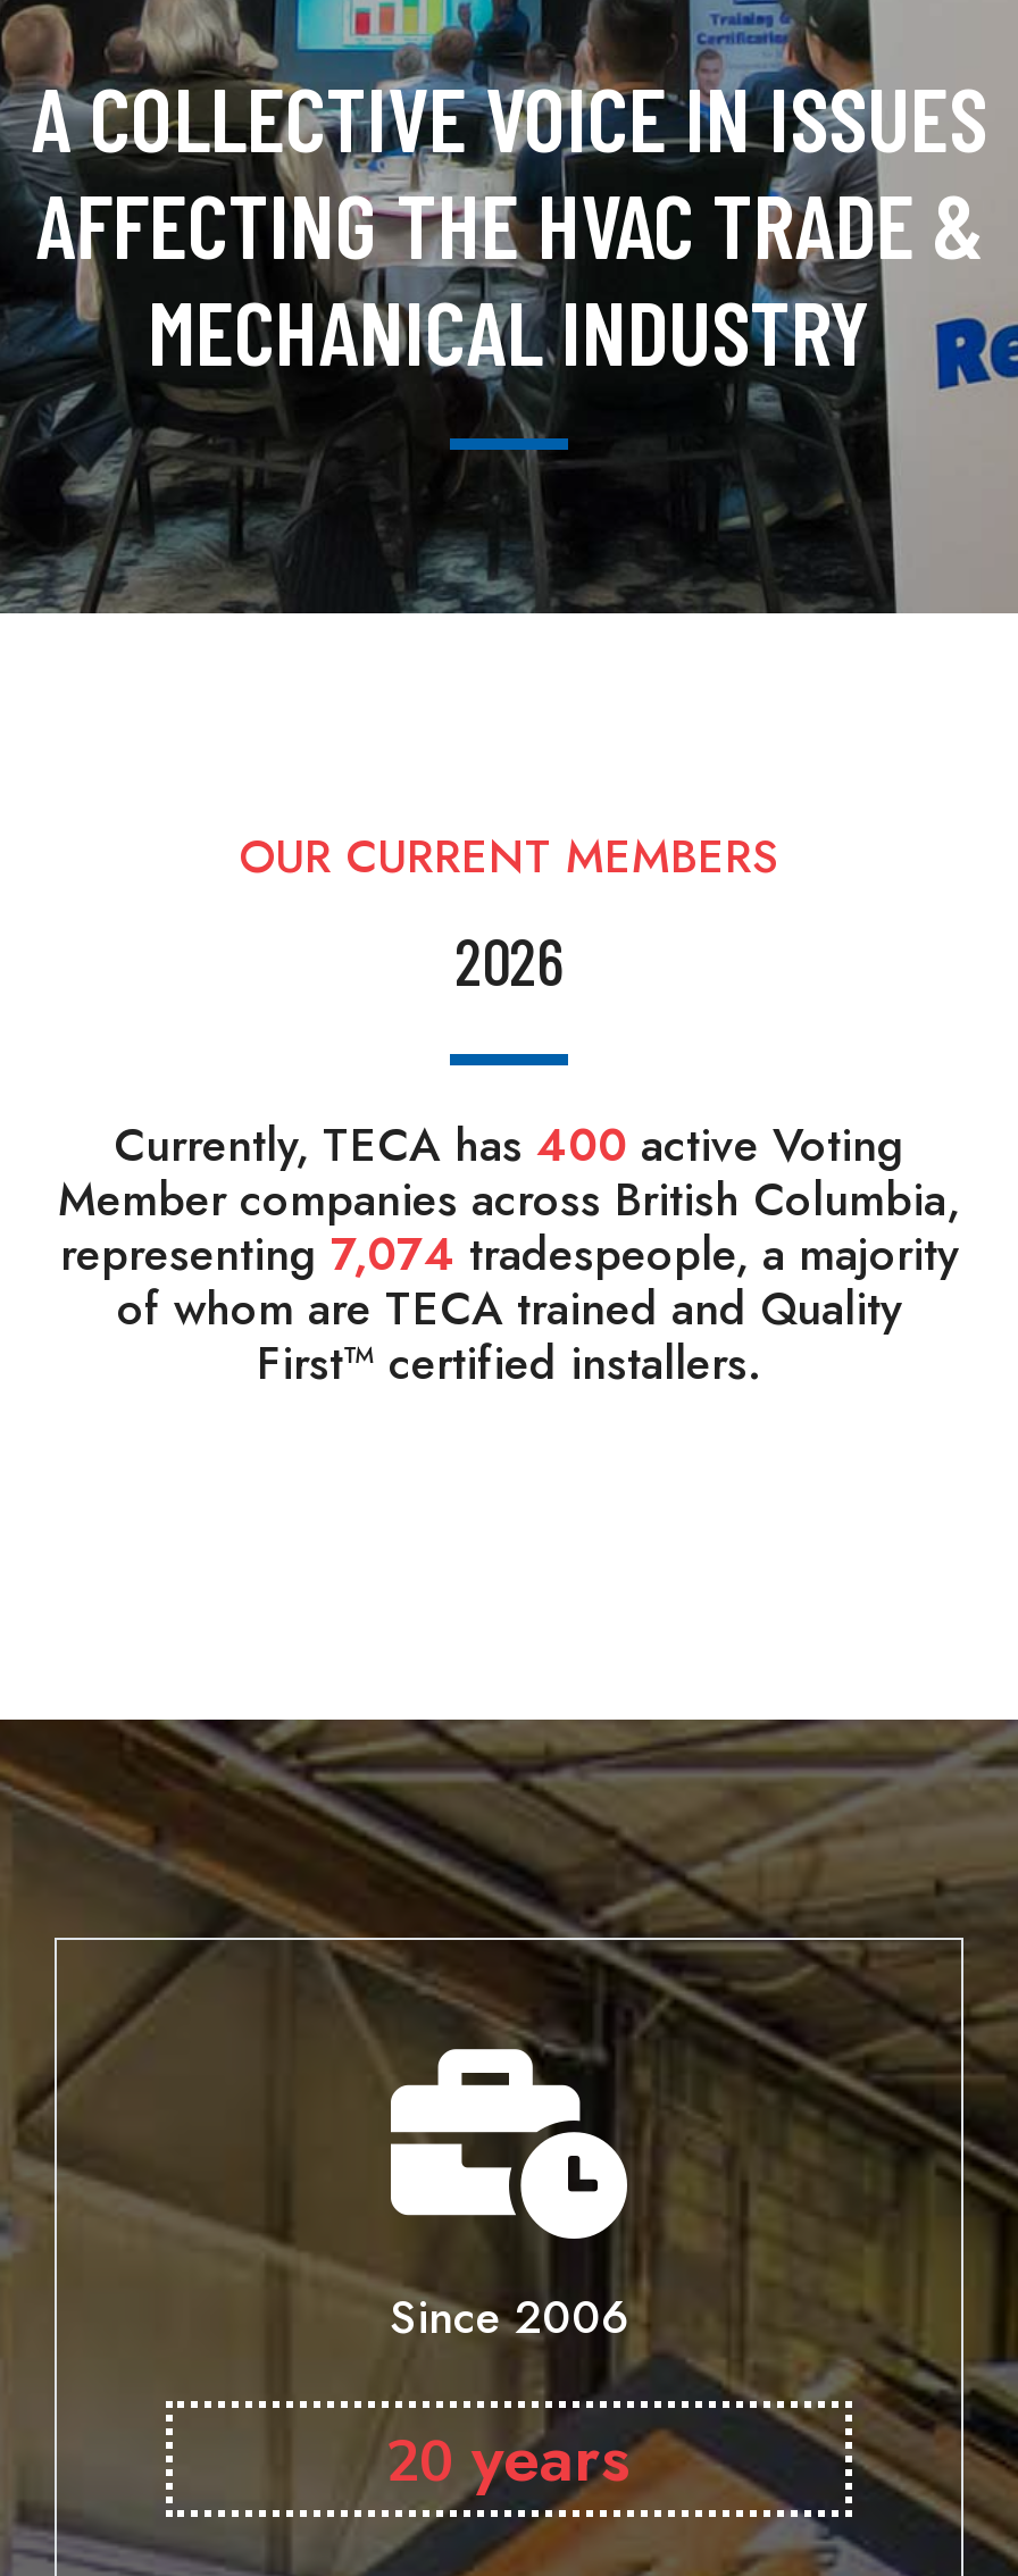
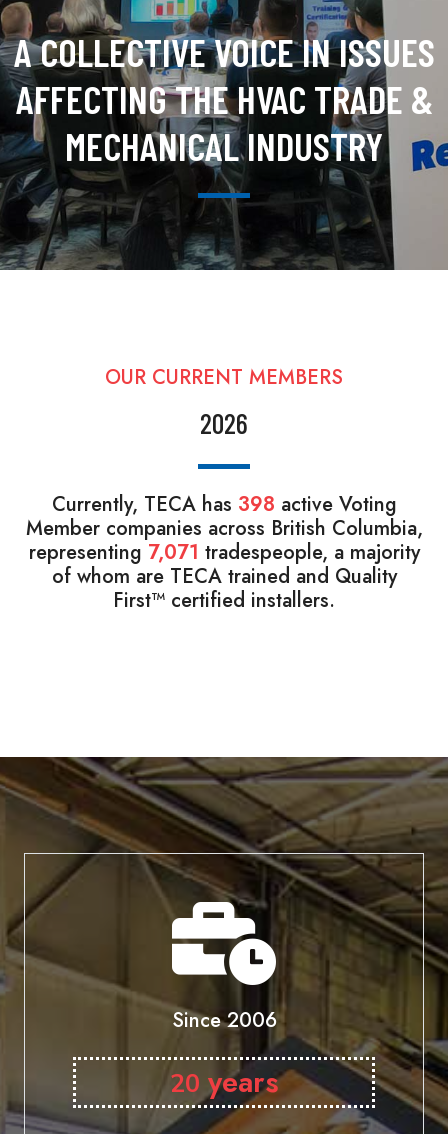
[114,1113,904,1179] Currently, TECA has 400 active Voting -> [51,490,396,519] Currently, TECA has 398 active Voting
[60,1222,958,1288] representing 7,074 tradespeople, a majority -> [28,538,419,567] representing 7,071 tradespeople, a majority

